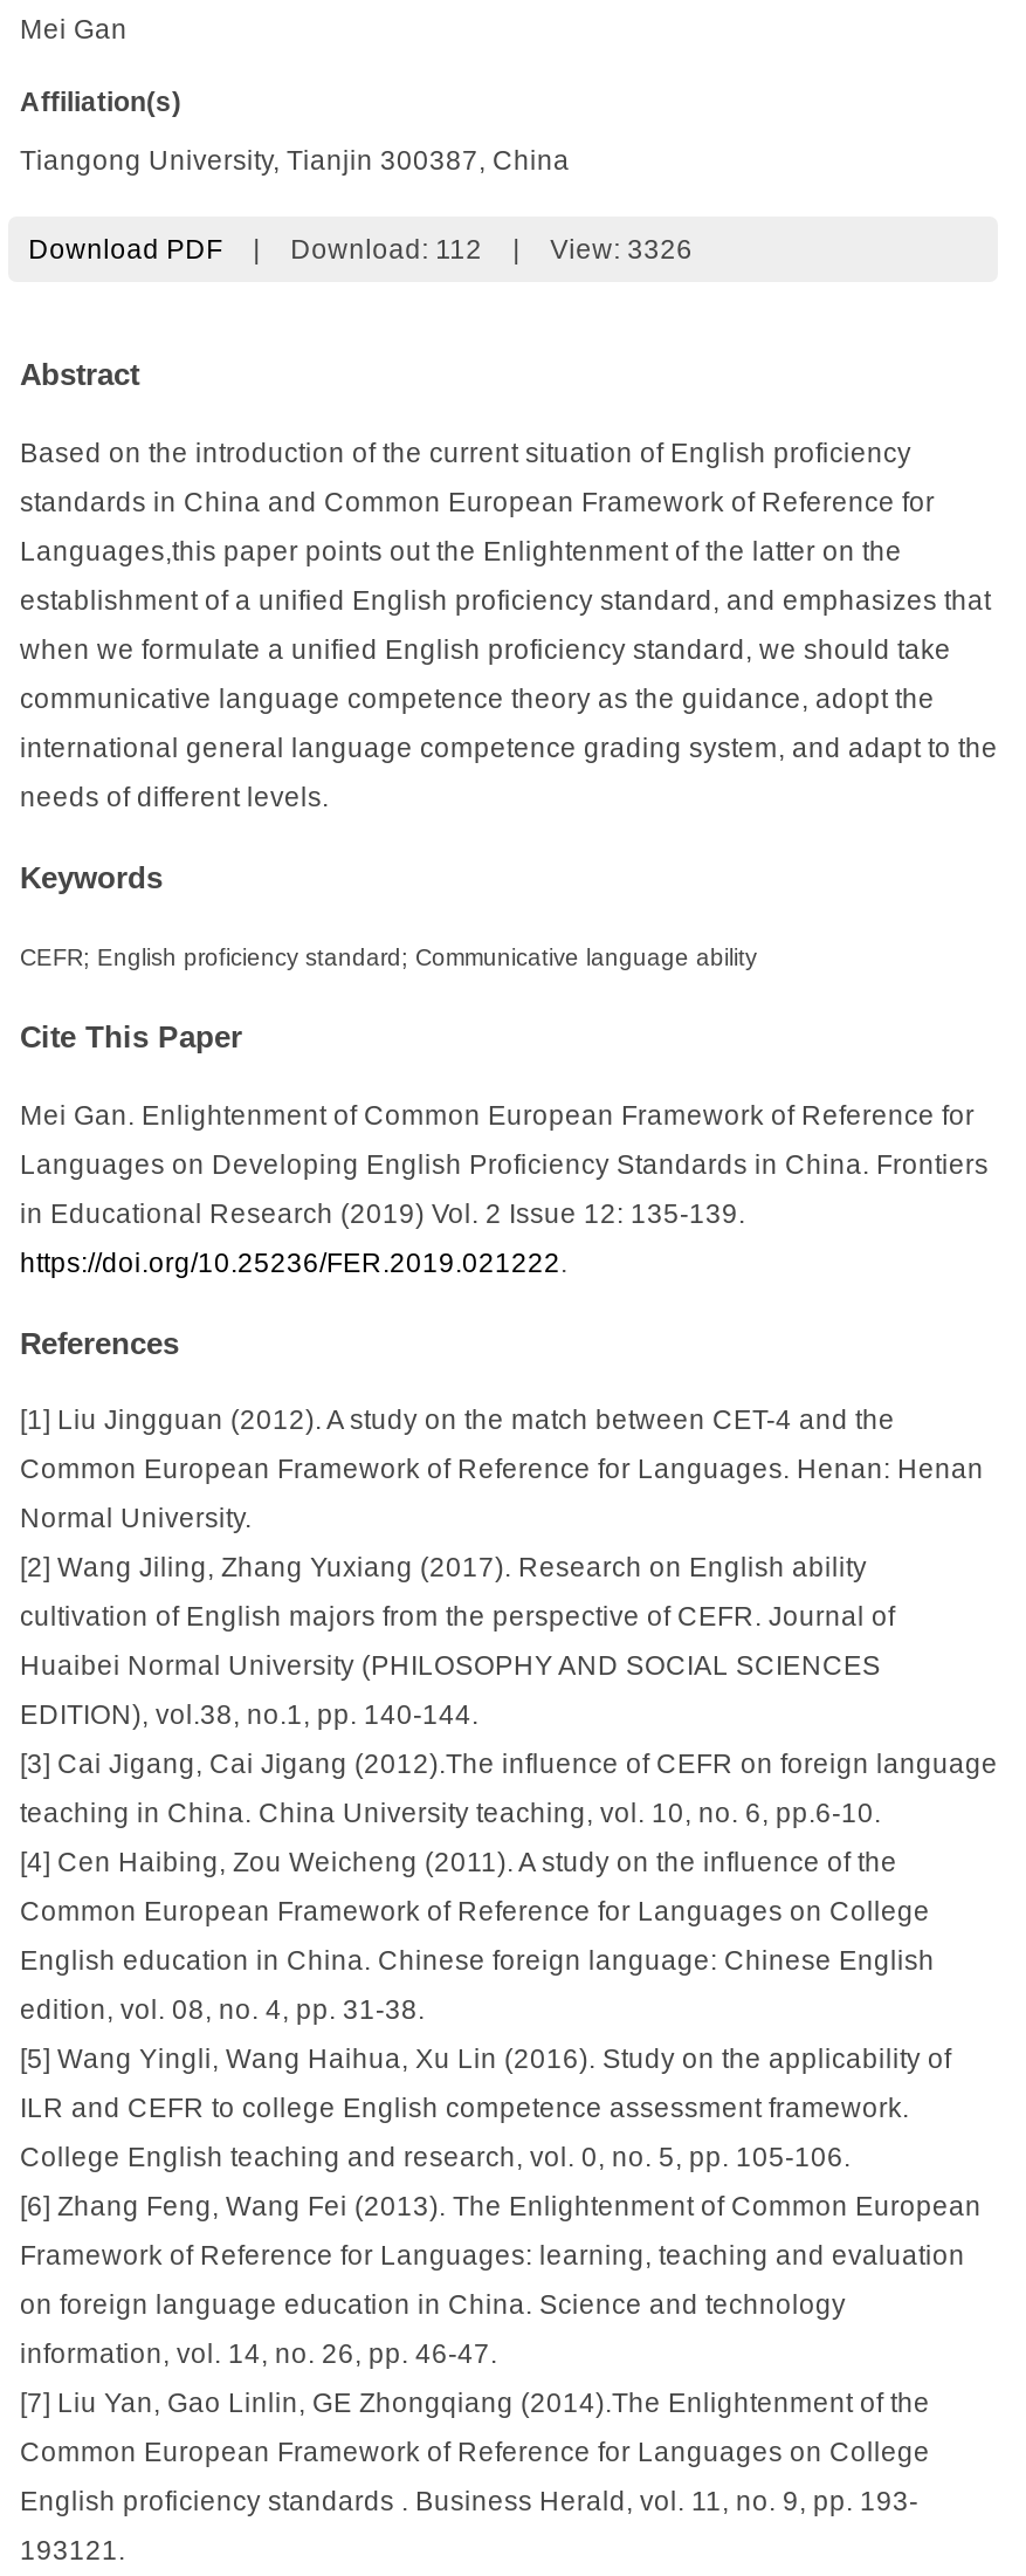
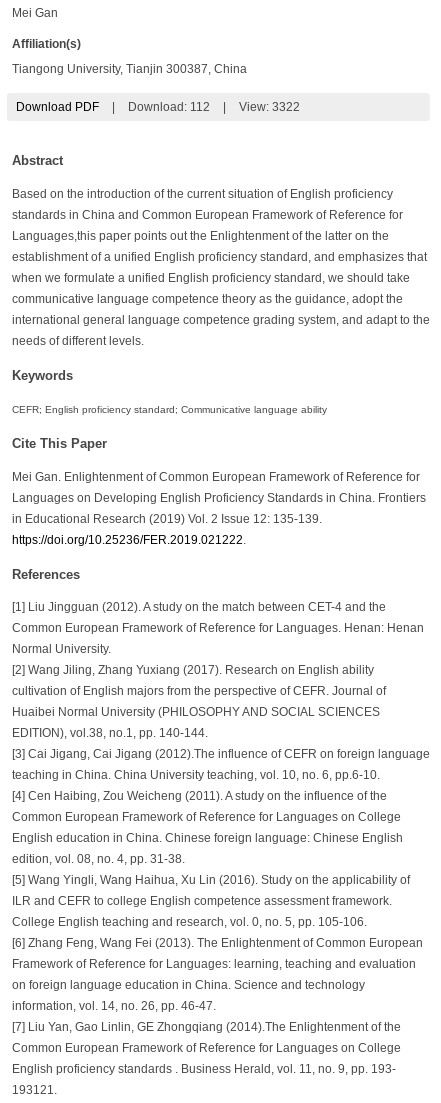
[550,234,693,262] View: 3326 -> [239,100,300,112] View: 3322

